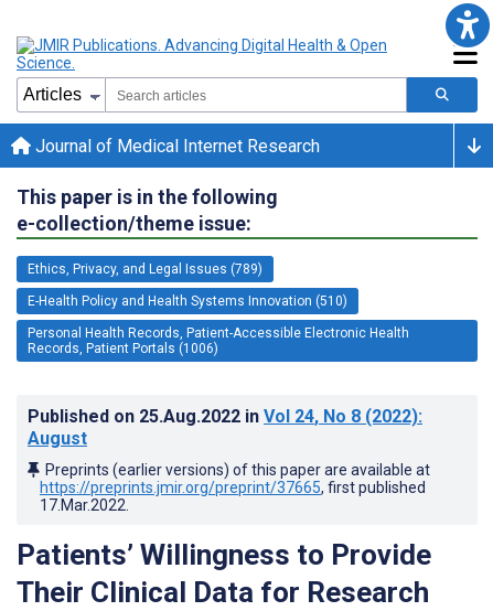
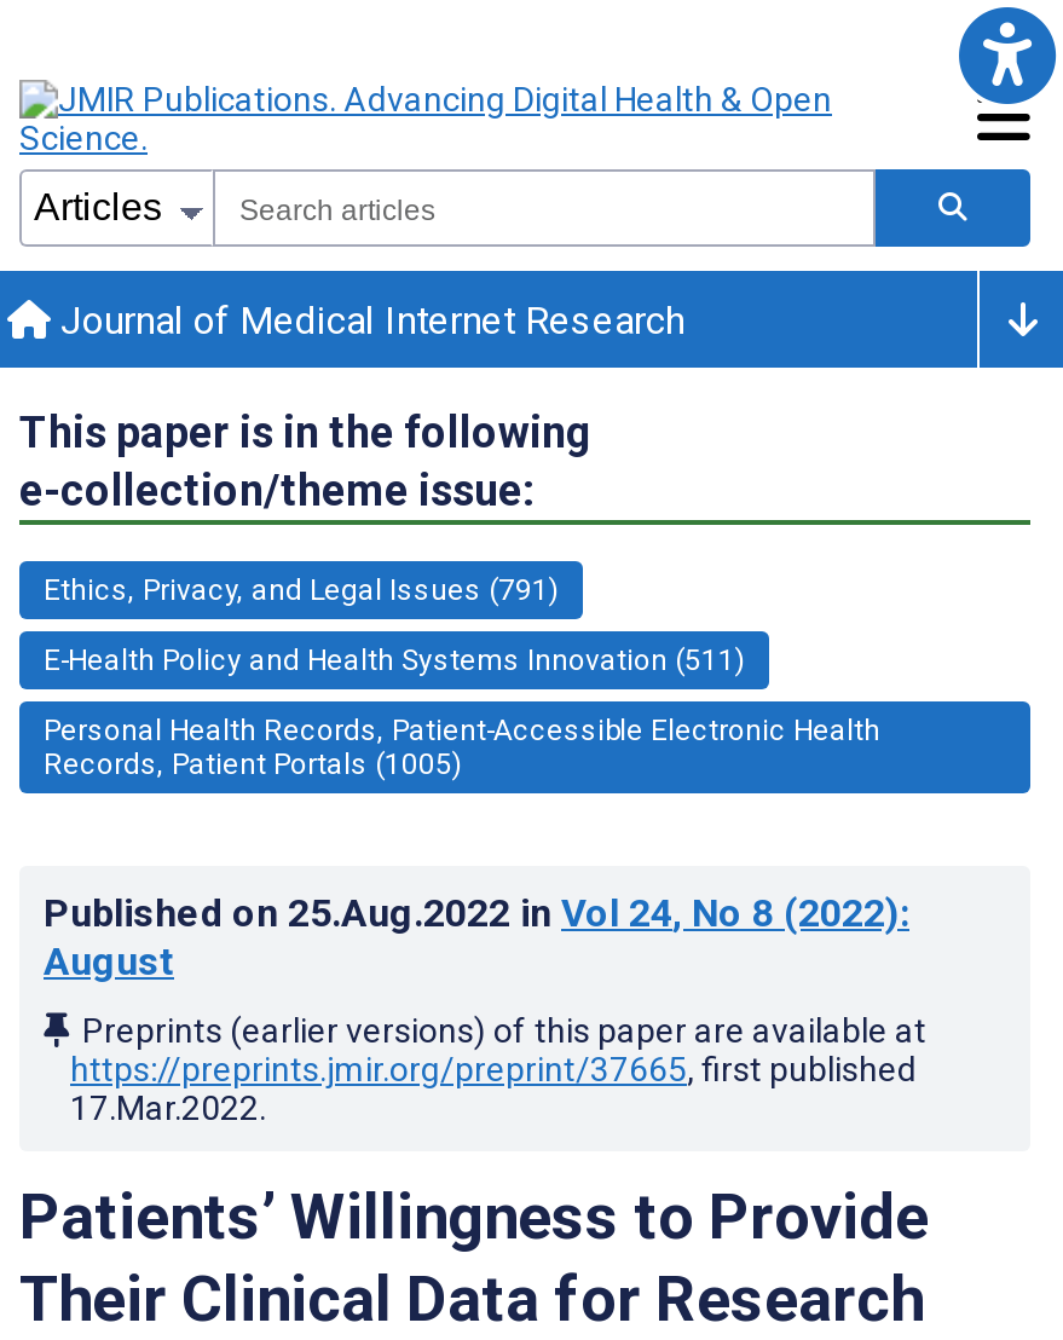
[28,261,262,277] Ethics, Privacy, and Legal Issues (789) -> [44,573,559,607] Ethics, Privacy, and Legal Issues (791)
[28,293,347,309] E-Health Policy and Health Systems Innovation (510) -> [44,643,745,677] E-Health Policy and Health Systems Innovation (511)
[28,341,218,356] Records, Patient Portals (1006) -> [44,747,462,781] Records, Patient Portals (1005)

